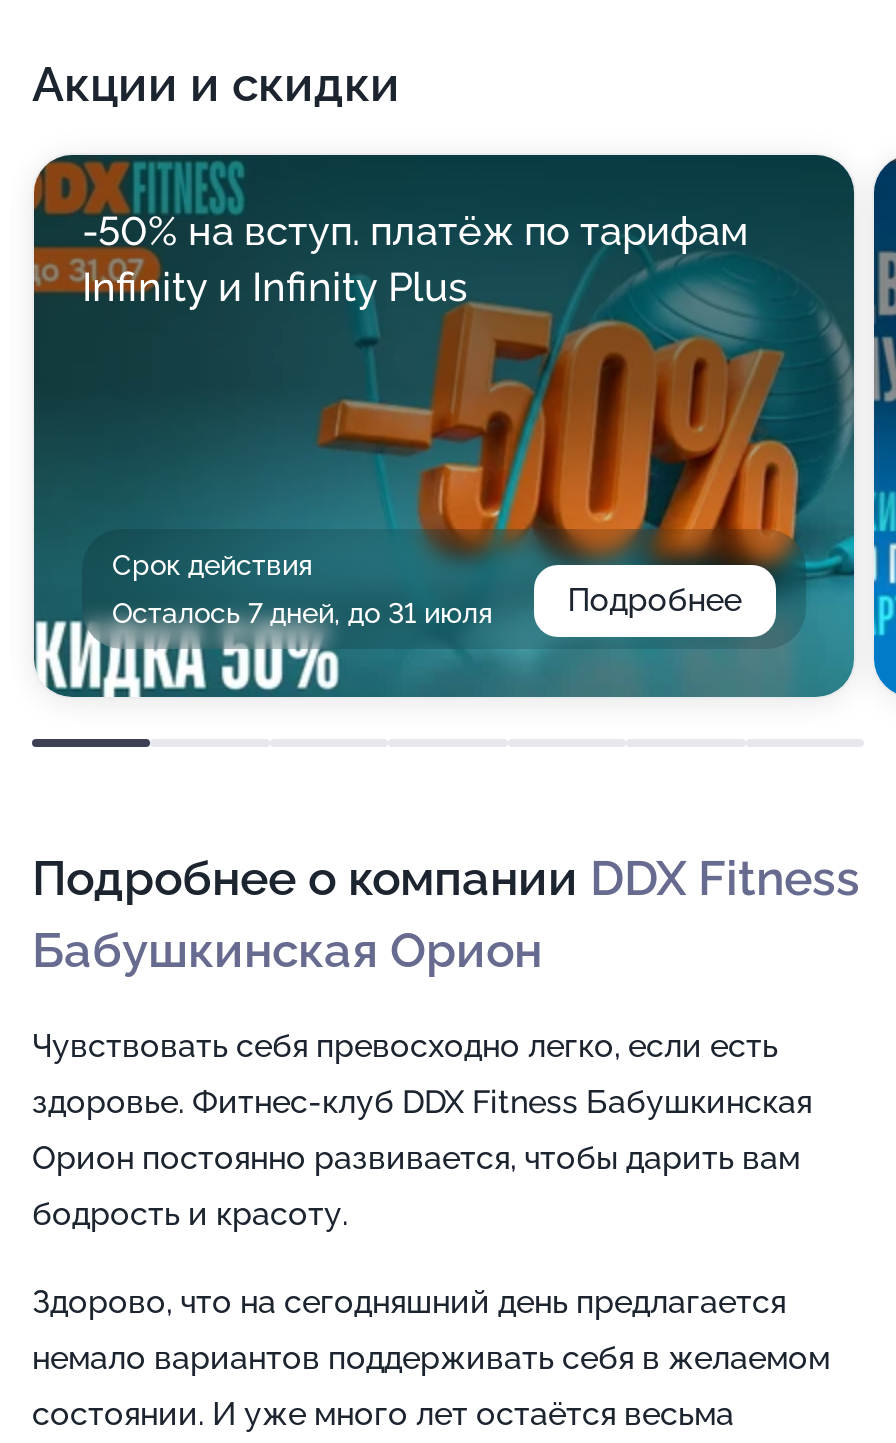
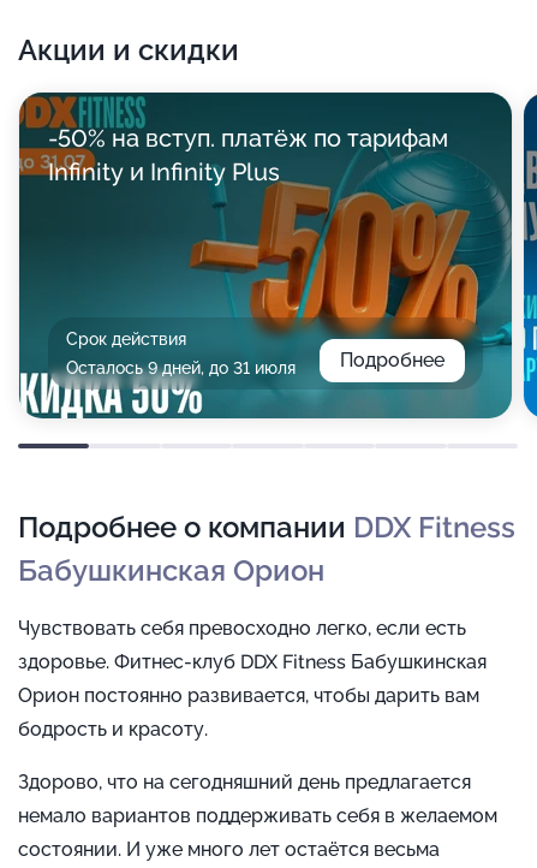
[112,597,492,629] Осталось 7 дней, до 31 июля -> [66,358,296,377] Осталось 9 дней, до 31 июля

